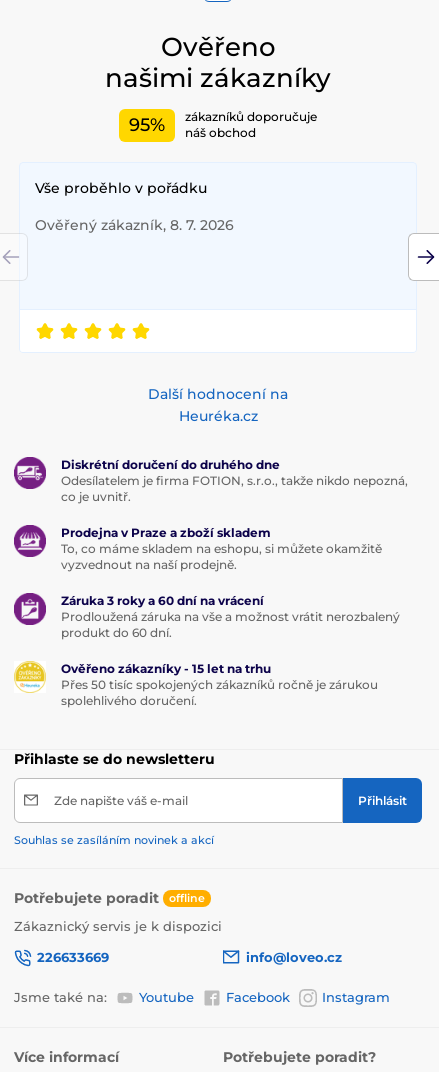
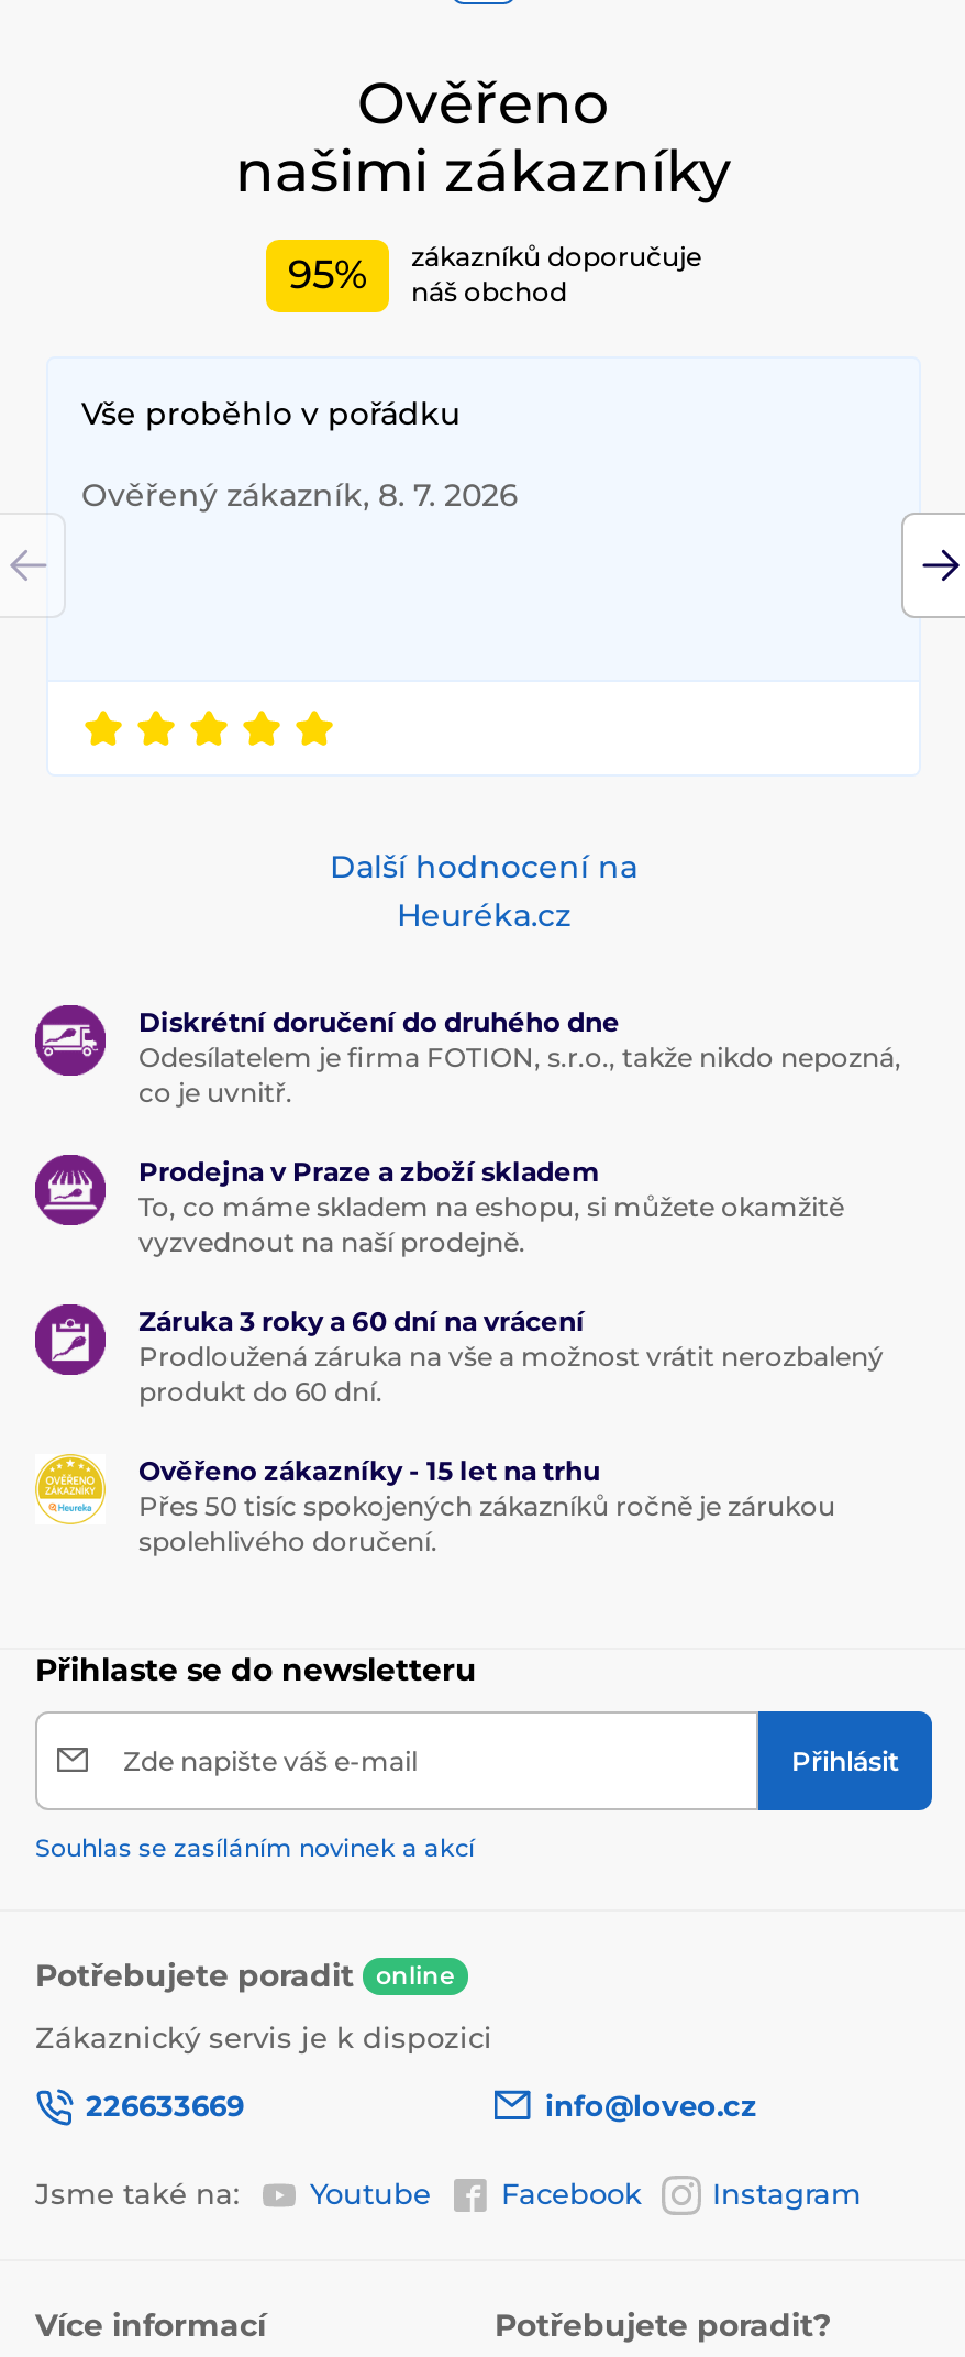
[14,888,205,906] Potřebujete poradit offline -> [35,1954,455,1994] Potřebujete poradit online

